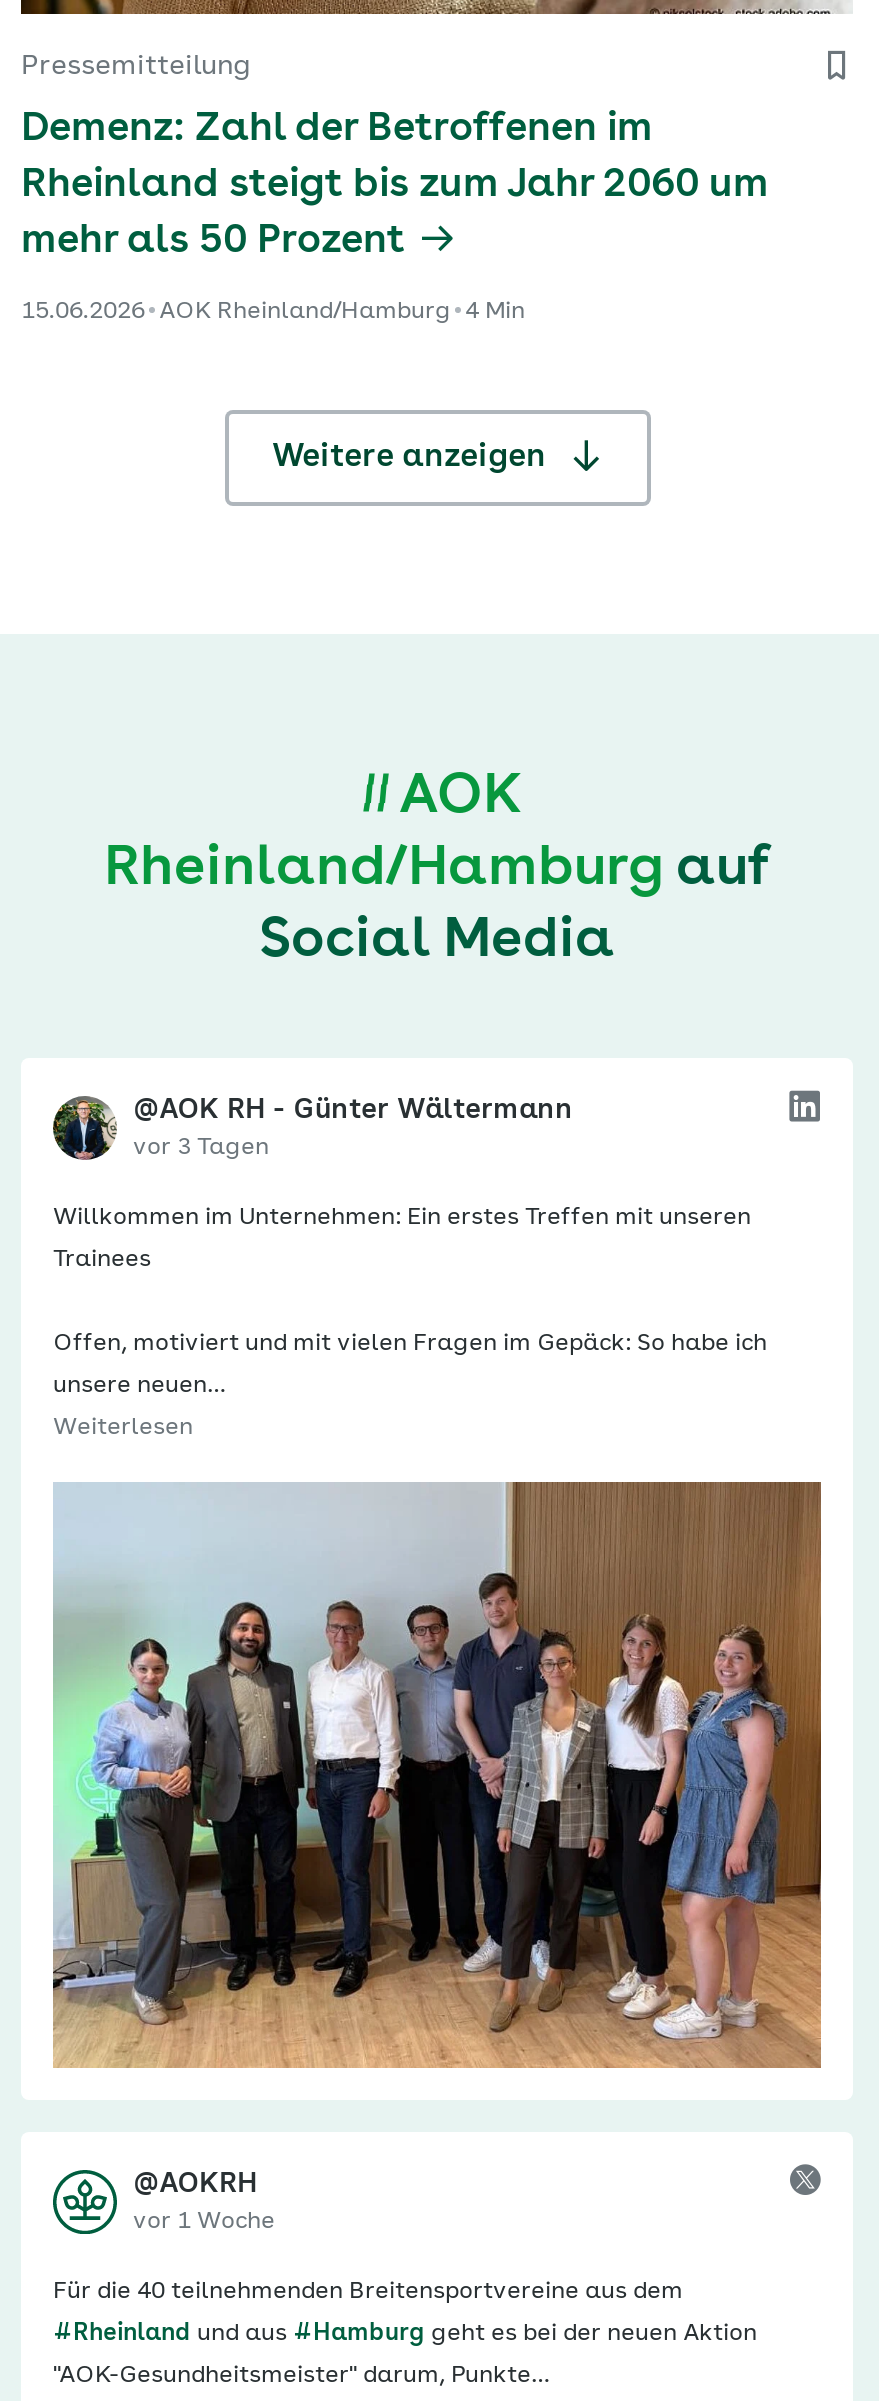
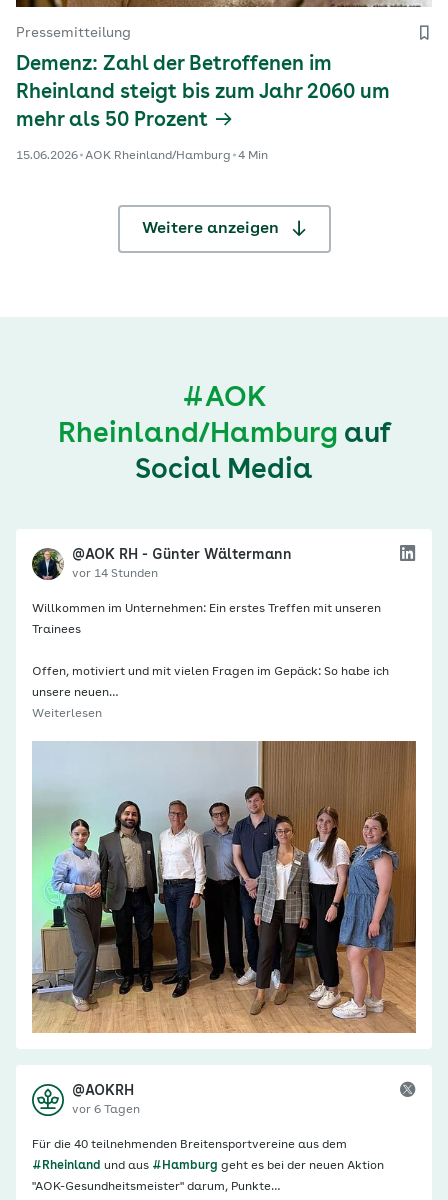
[133,1137,269,1161] vor 3 Tagen -> [72,568,158,580] vor 14 Stunden
[133,2210,275,2234] vor 1 Woche -> [72,1104,140,1116] vor 6 Tagen

